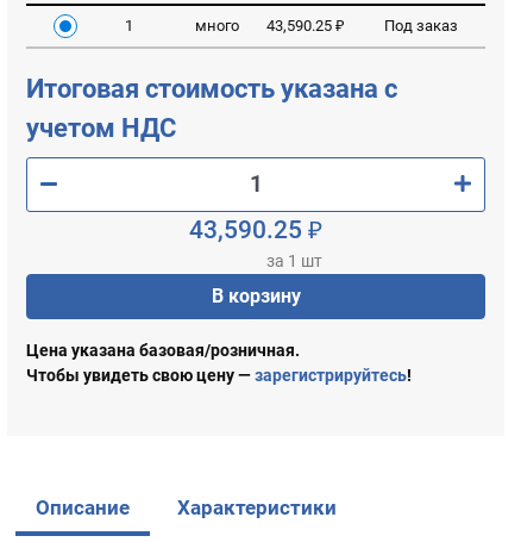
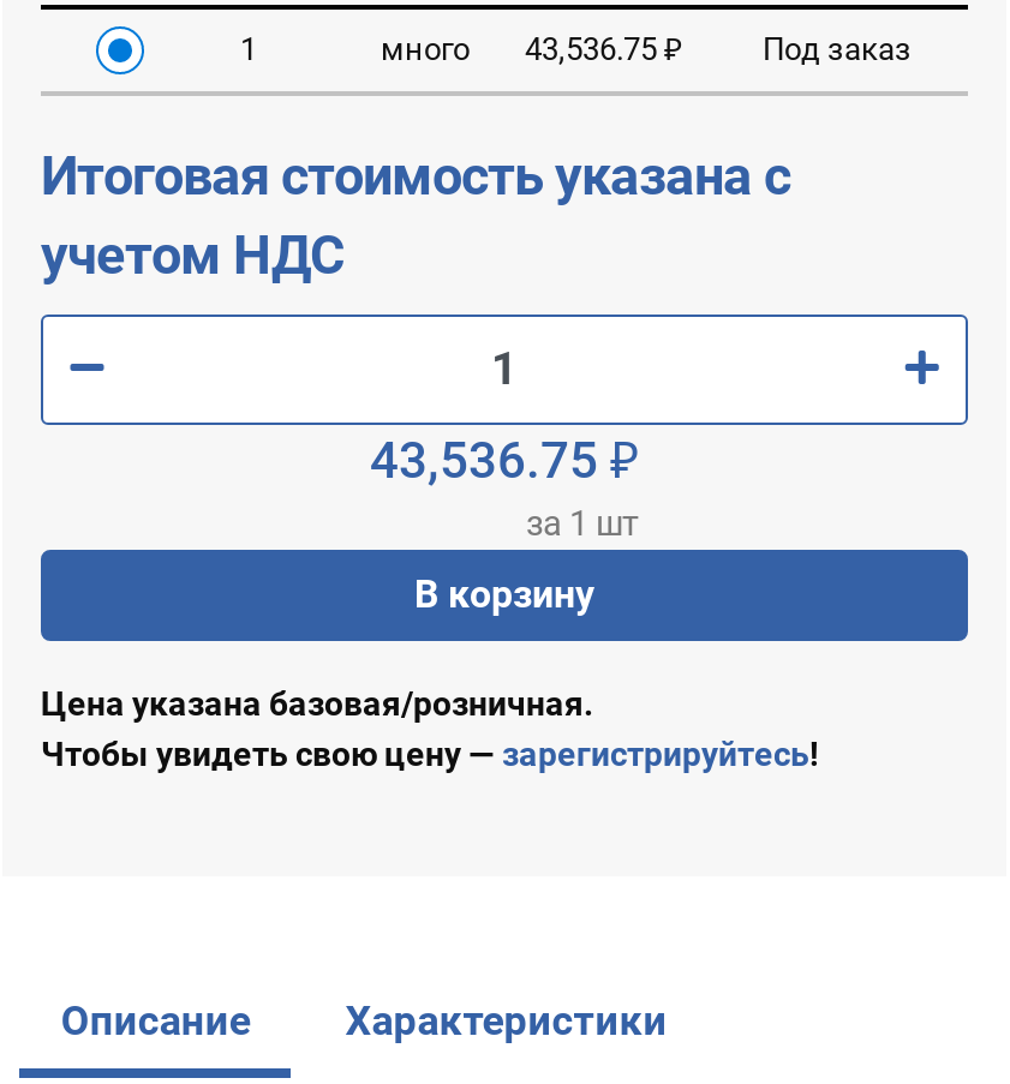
[194,16,344,34] много 43,590.25 ₽ -> [381,30,683,66] много 43,536.75 ₽
[189,216,322,244] 43,590.25 ₽ -> [370,433,639,490] 43,536.75 ₽

